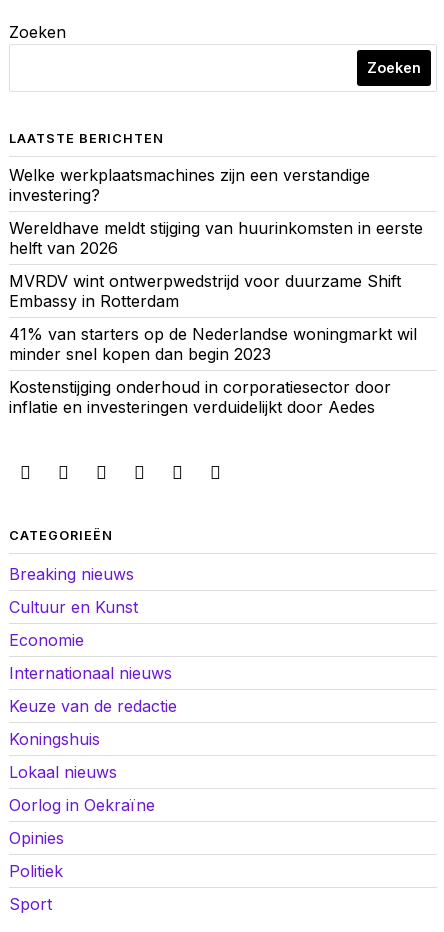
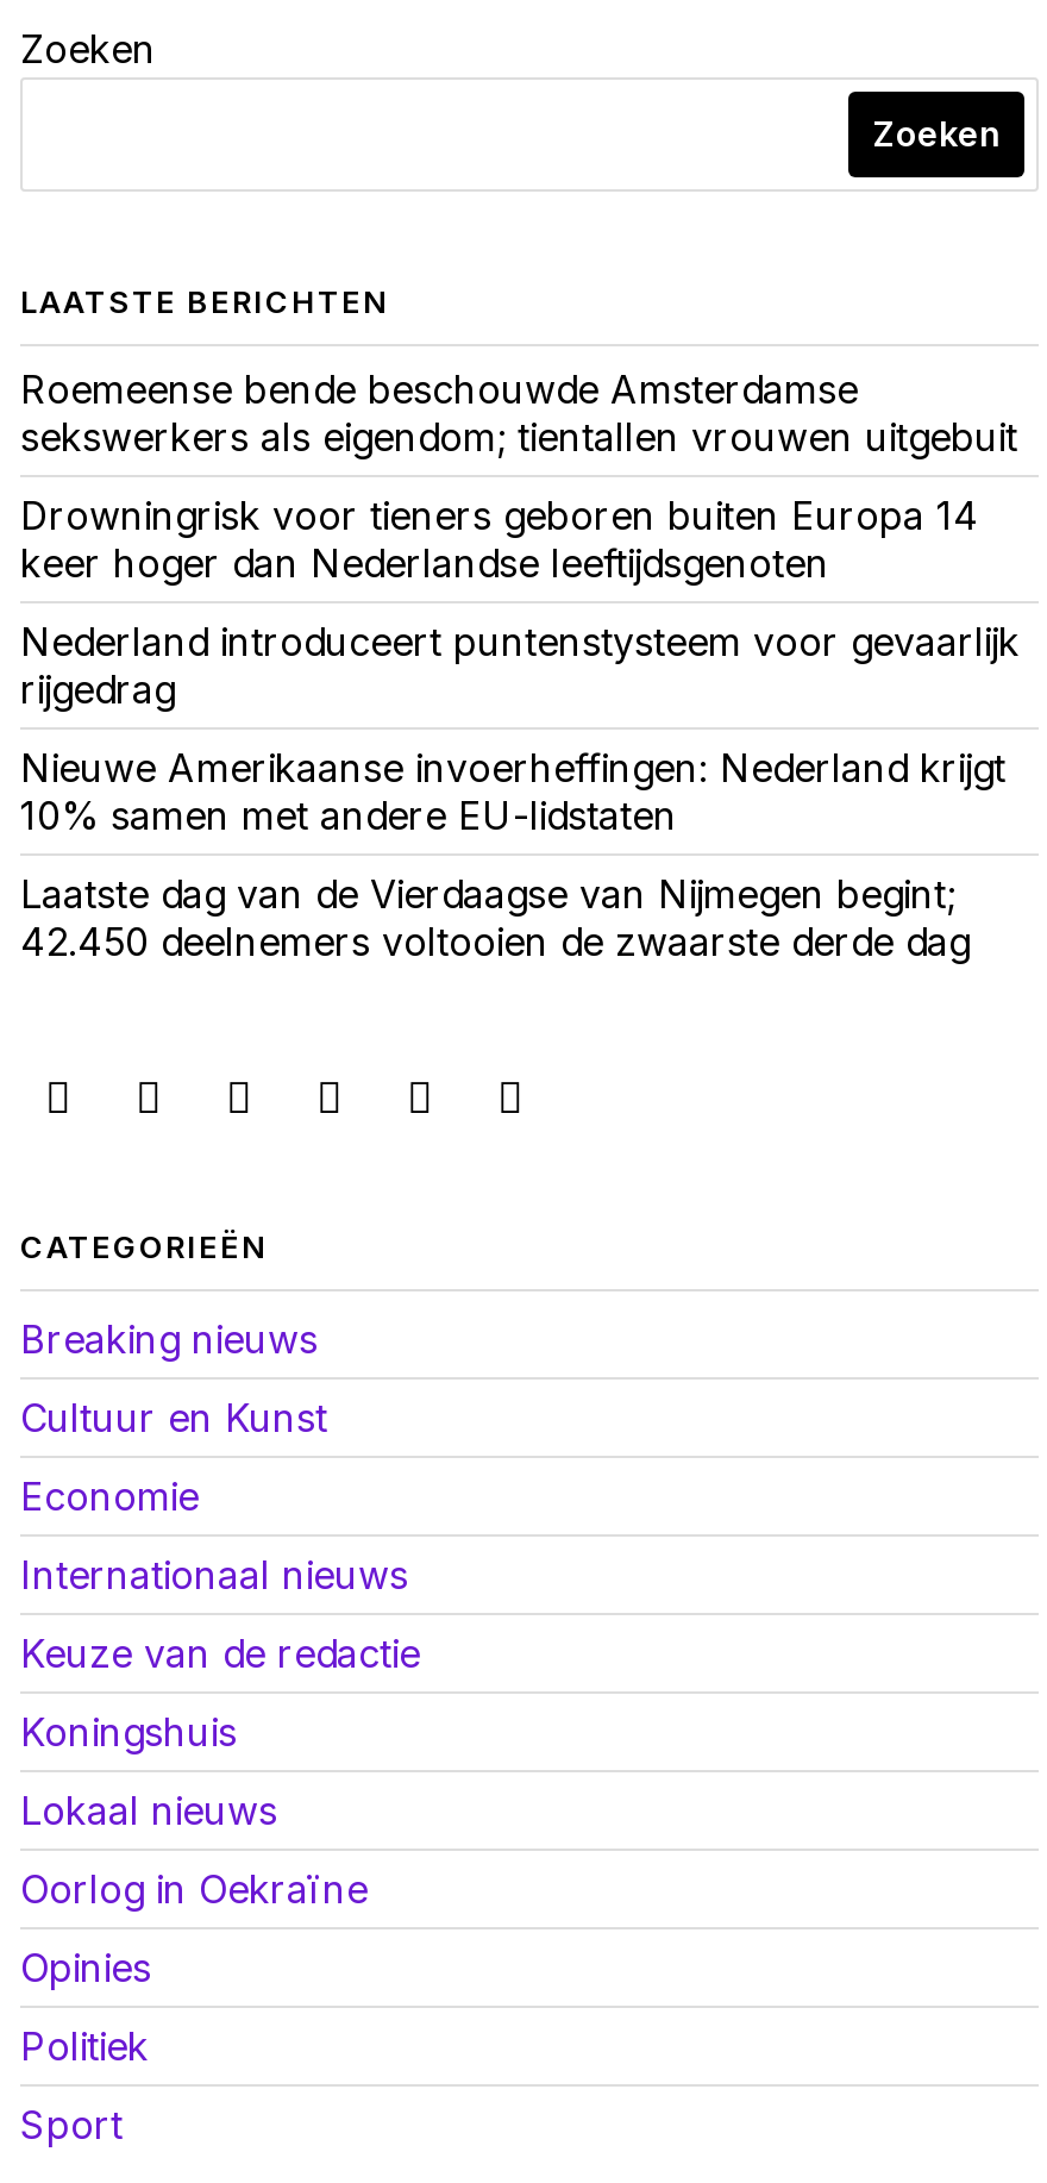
[9,165,370,205] Welke werkplaatsmachines zijn een verstandige | investering? -> [20,366,1017,462] Roemeense bende beschouwde Amsterdamse | sekswerkers als eigendom; tientallen vrouwen uitgebuit
[9,218,423,258] Wereldhave meldt stijging van huurinkomsten in eerste | helft van 2026 -> [20,493,979,588] Drowningrisk voor tieners geboren buiten Europa 14 | keer hoger dan Nederlandse leeftijdsgenoten
[9,271,401,311] MVRDV wint ontwerpwedstrijd voor duurzame Shift | Embassy in Rotterdam -> [20,619,1020,714] Nederland introduceert puntenstysteem voor gevaarlijk | rijgedrag
[9,324,417,364] 41% van starters op de Nederlandse woningmarkt wil | minder snel kopen dan begin 2023 -> [20,745,1005,840] Nieuwe Amerikaanse invoerheffingen: Nederland krijgt | 10% samen met andere EU-lidstaten
[9,377,391,417] Kostenstijging onderhoud in corporatiesector door | inflatie en investeringen verduidelijkt door Aedes -> [20,871,970,966] Laatste dag van de Vierdaagse van Nijmegen begint; | 42.450 deelnemers voltooien de zwaarste derde dag

